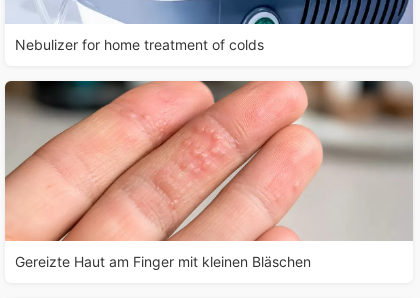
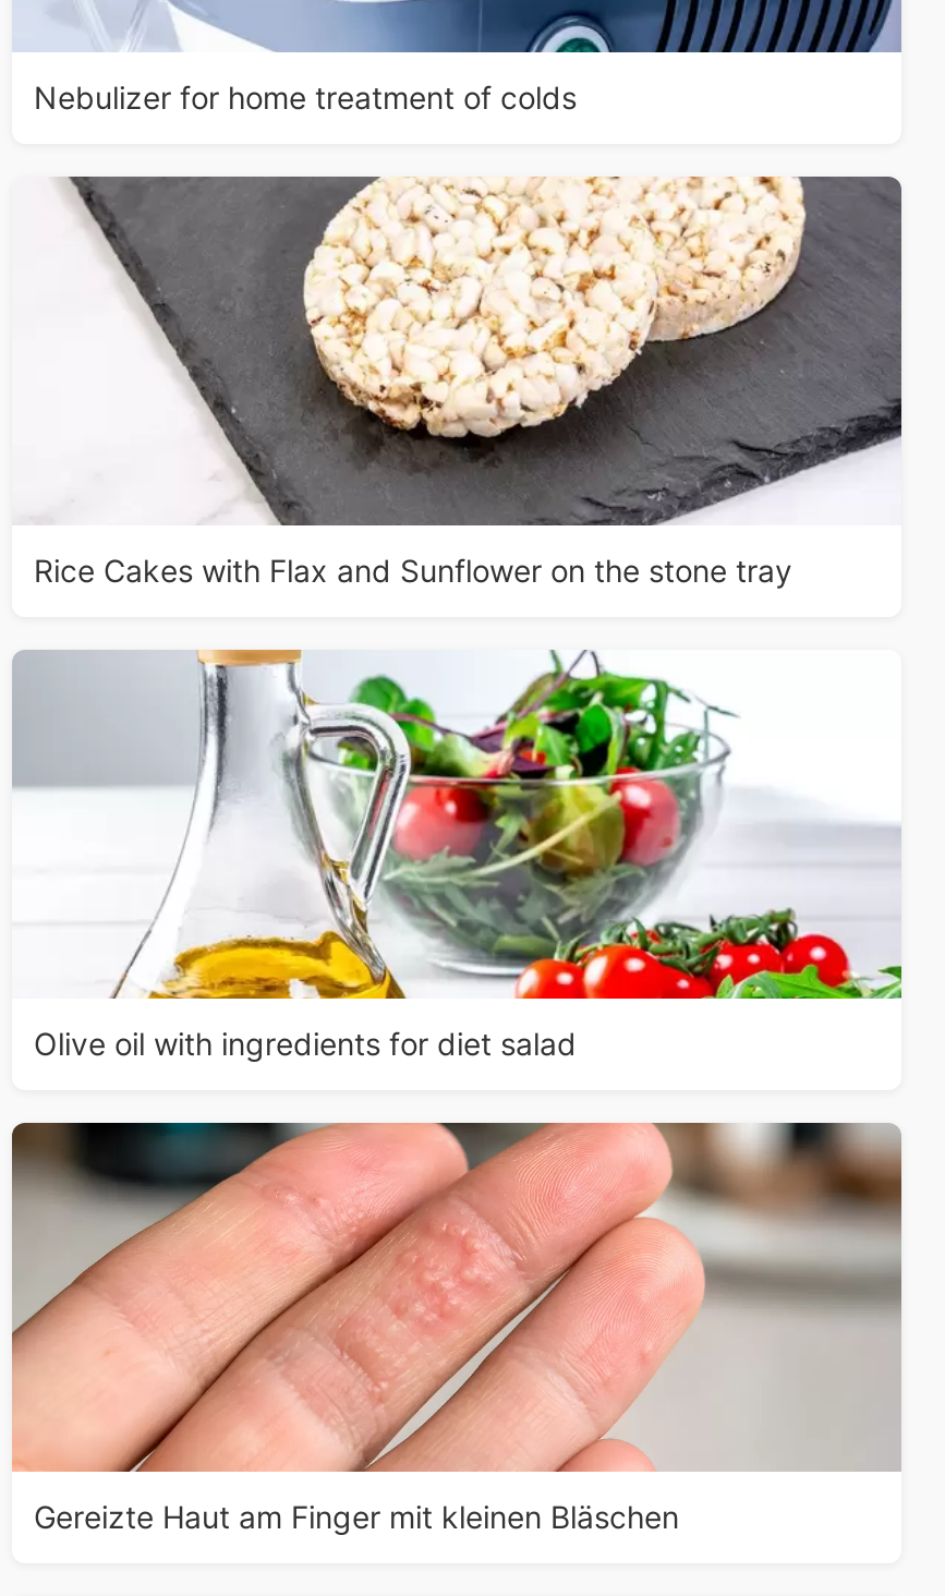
none -> [12,648,904,1062] [image] | Olive oil with ingredients for diet salad
none -> [16,174,904,589] [image] | Rice Cakes with Flax and Sunflower on the stone tray

